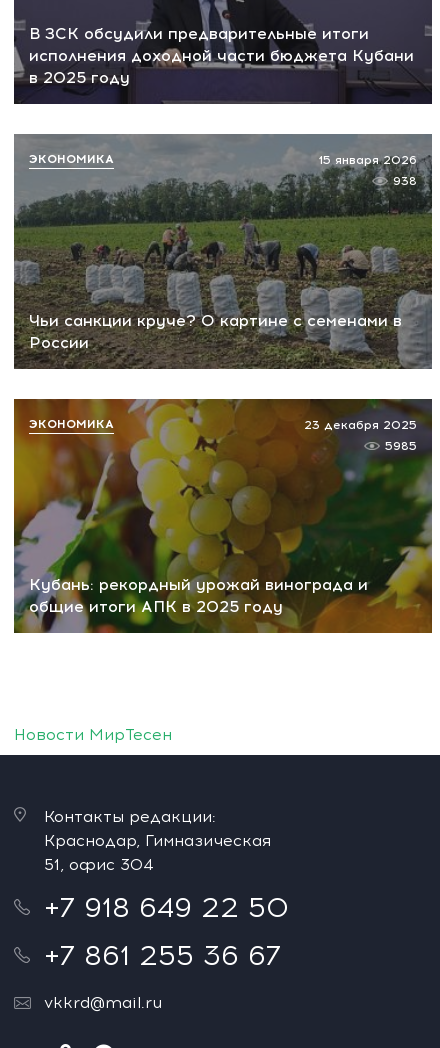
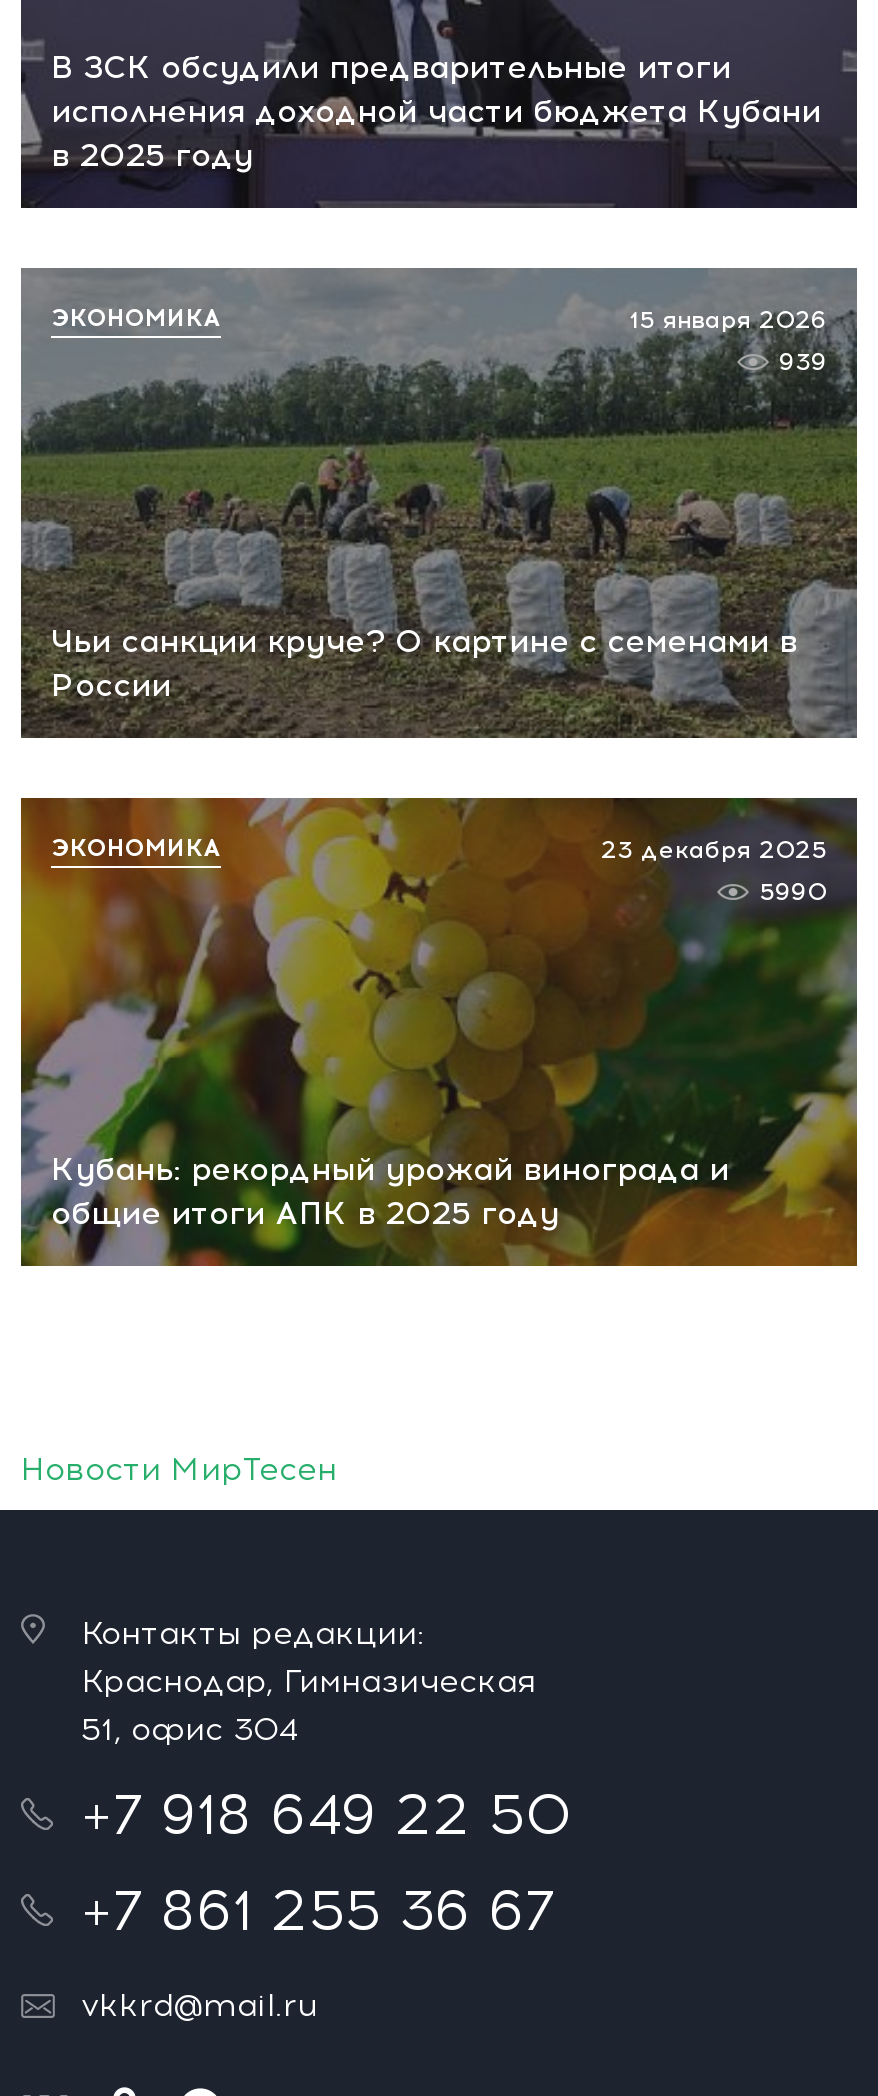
[393,174,417,188] 938 -> [779,348,827,376] 939
[385,439,417,453] 5985 -> [759,877,827,905] 5990

